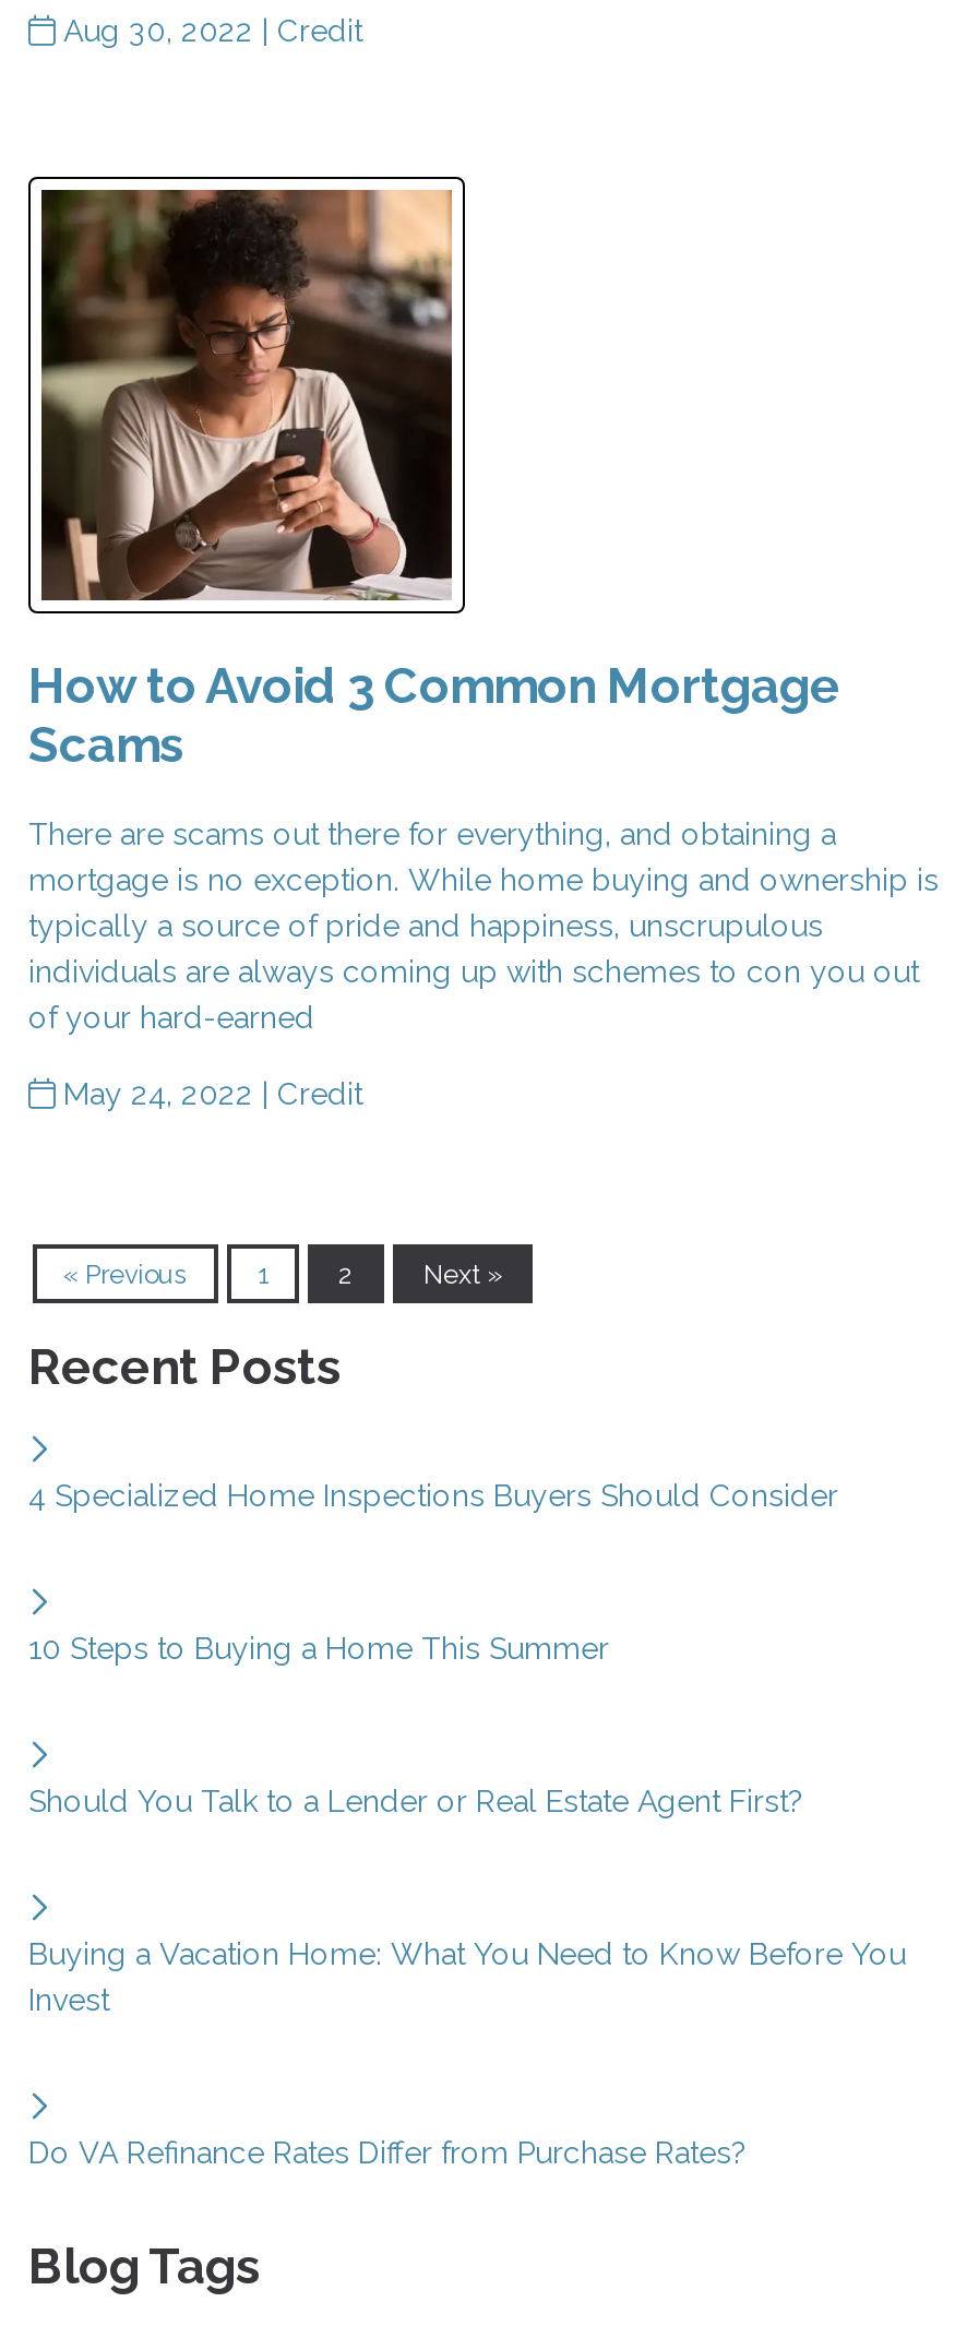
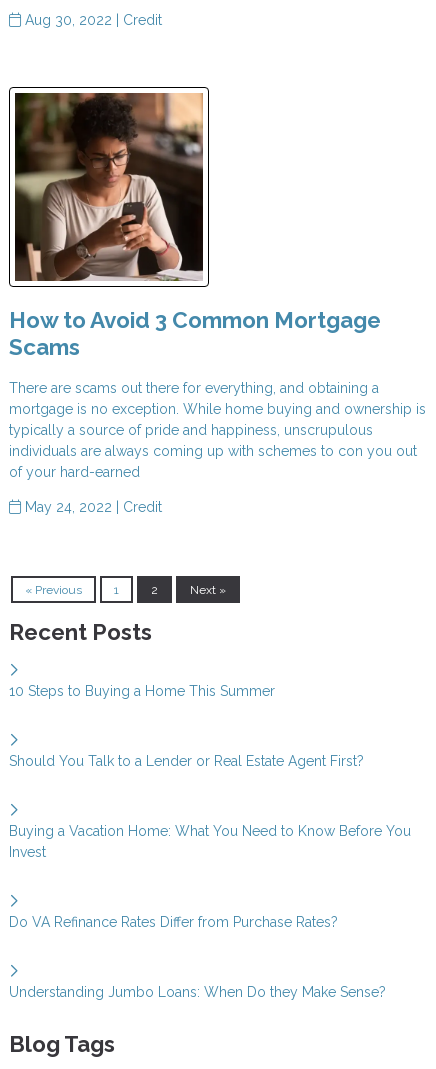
[28,1479,838,1514] 4 Specialized Home Inspections Buyers Should Consider -> none
moved [28,1632,906,2171] -> [9,683,411,930]: 10 Steps to Buying a Home This Summer | Should You Talk to a Lender or Real Estate Agent First? | Buying a Vacation Home: What You Need to Know Before You | Invest | Do VA Refinance Rates Differ from Purchase Rates?
none -> [9,984,386,1000] Understanding Jumbo Loans: When Do they Make Sense?

